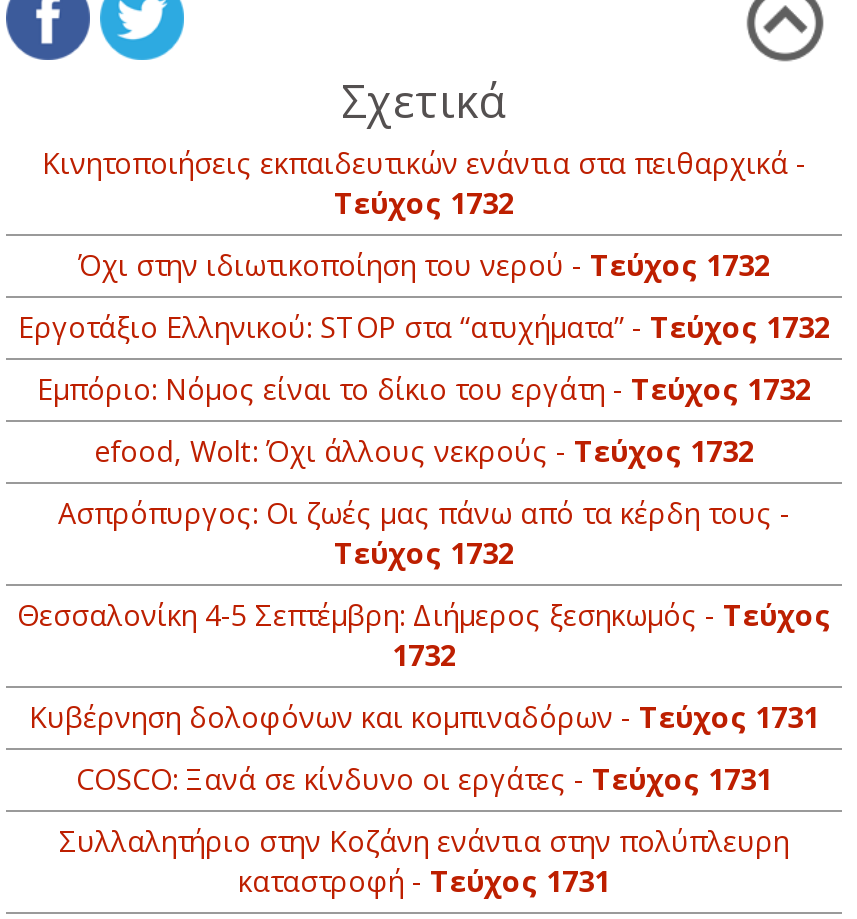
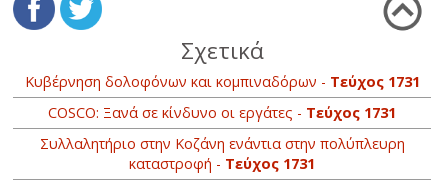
[17,145,831,675] Κινητοποιήσεις εκπαιδευτικών ενάντια στα πειθαρχικά - | Τεύχος 1732 | Όχι στην ιδιωτικοποίηση του νερού - Τεύχος 1732 | Εργοτάξιο Ελληνικού: STOP στα “ατυχήματα” - Τεύχος 1732 | Εμπόριο: Νόμος είναι το δίκιο του εργάτη - Τεύχος 1732 | efood, Wolt: Όχι άλλους νεκρούς - Τεύχος 1732 | Ασπρόπυργος: Οι ζωές μας πάνω από τα κέρδη τους - | Τεύχος 1732 | Θεσσαλονίκη 4-5 Σεπτέμβρη: Διήμερος ξεσηκωμός - Τεύχος | 1732 -> none

